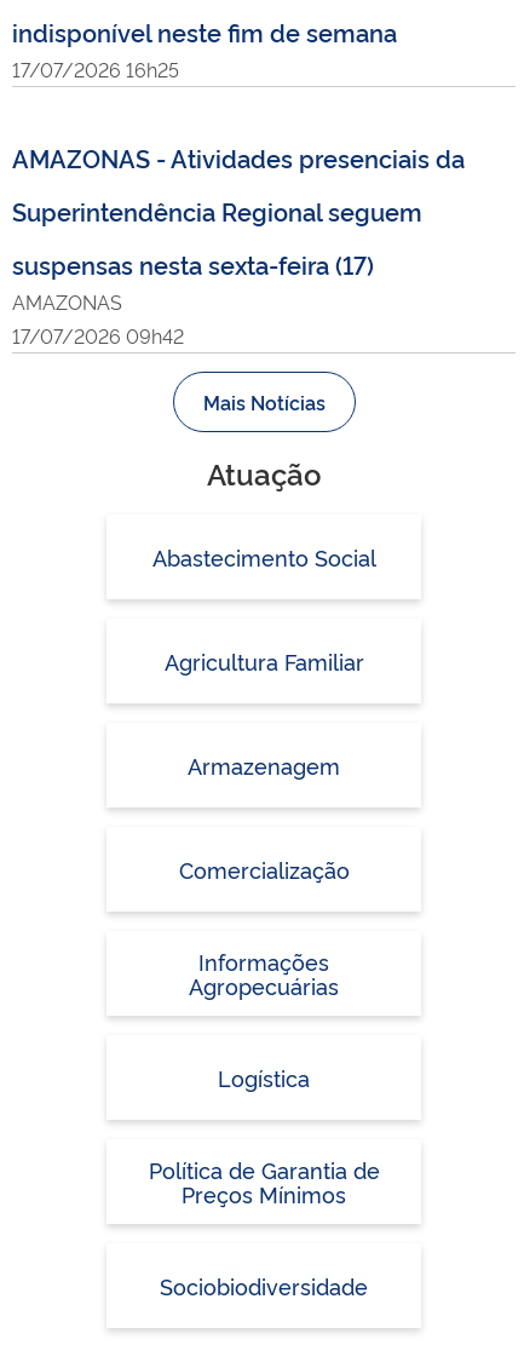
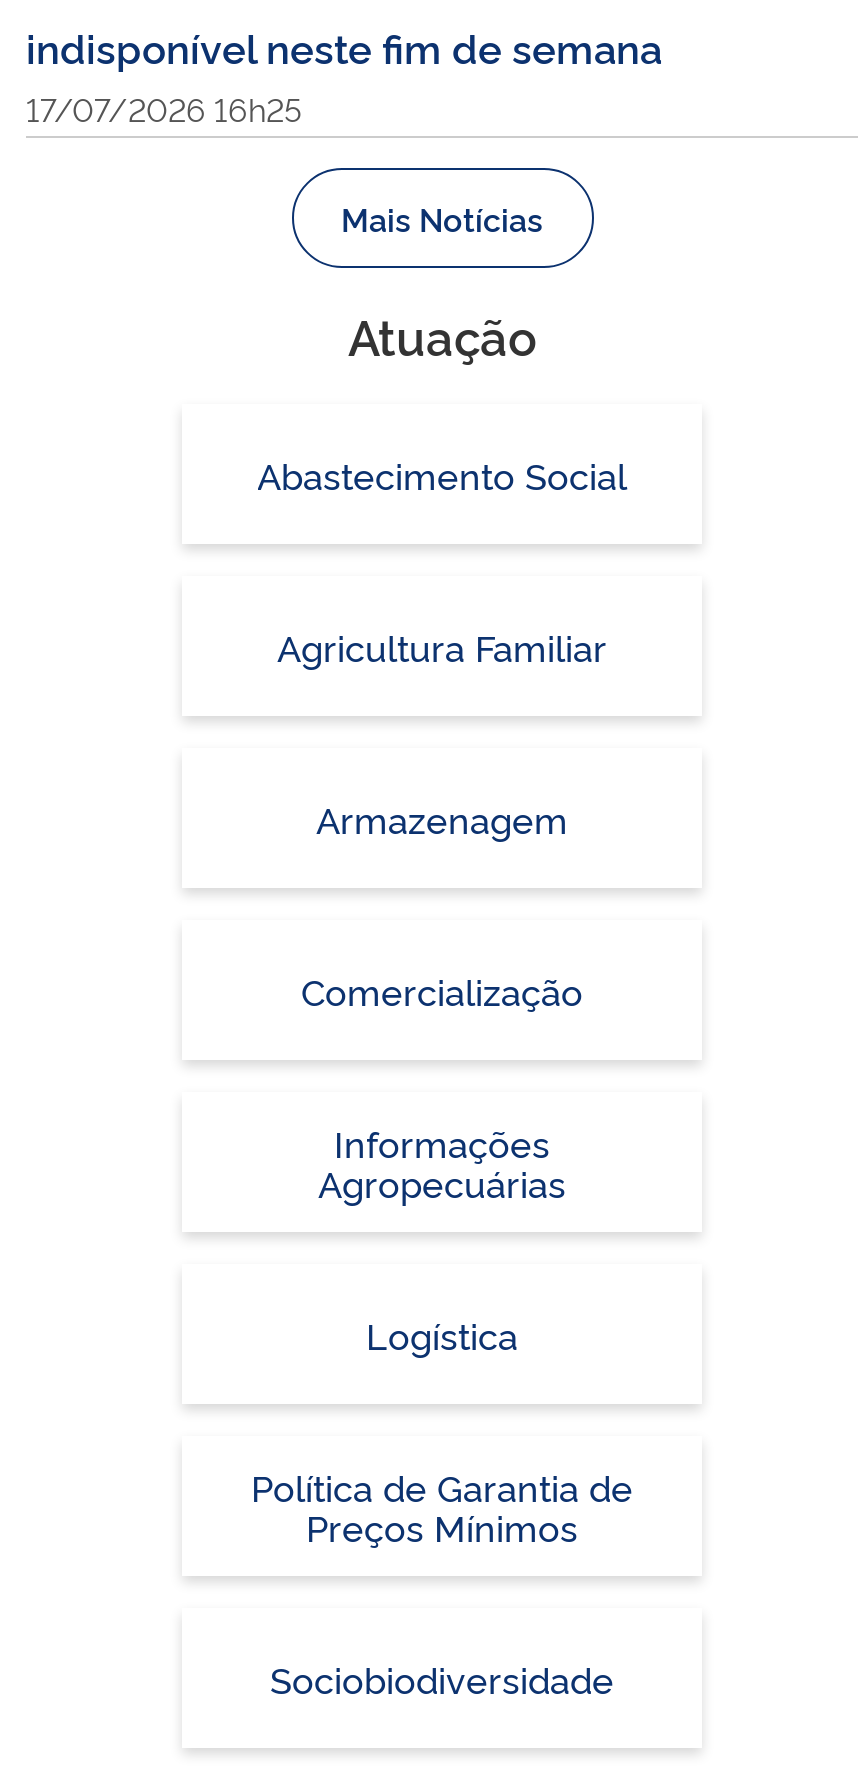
[12,141,465,349] AMAZONAS - Atividades presenciais da | Superintendência Regional seguem | suspensas nesta sexta-feira (17) | AMAZONAS | 17/07/2026 09h42 -> none

